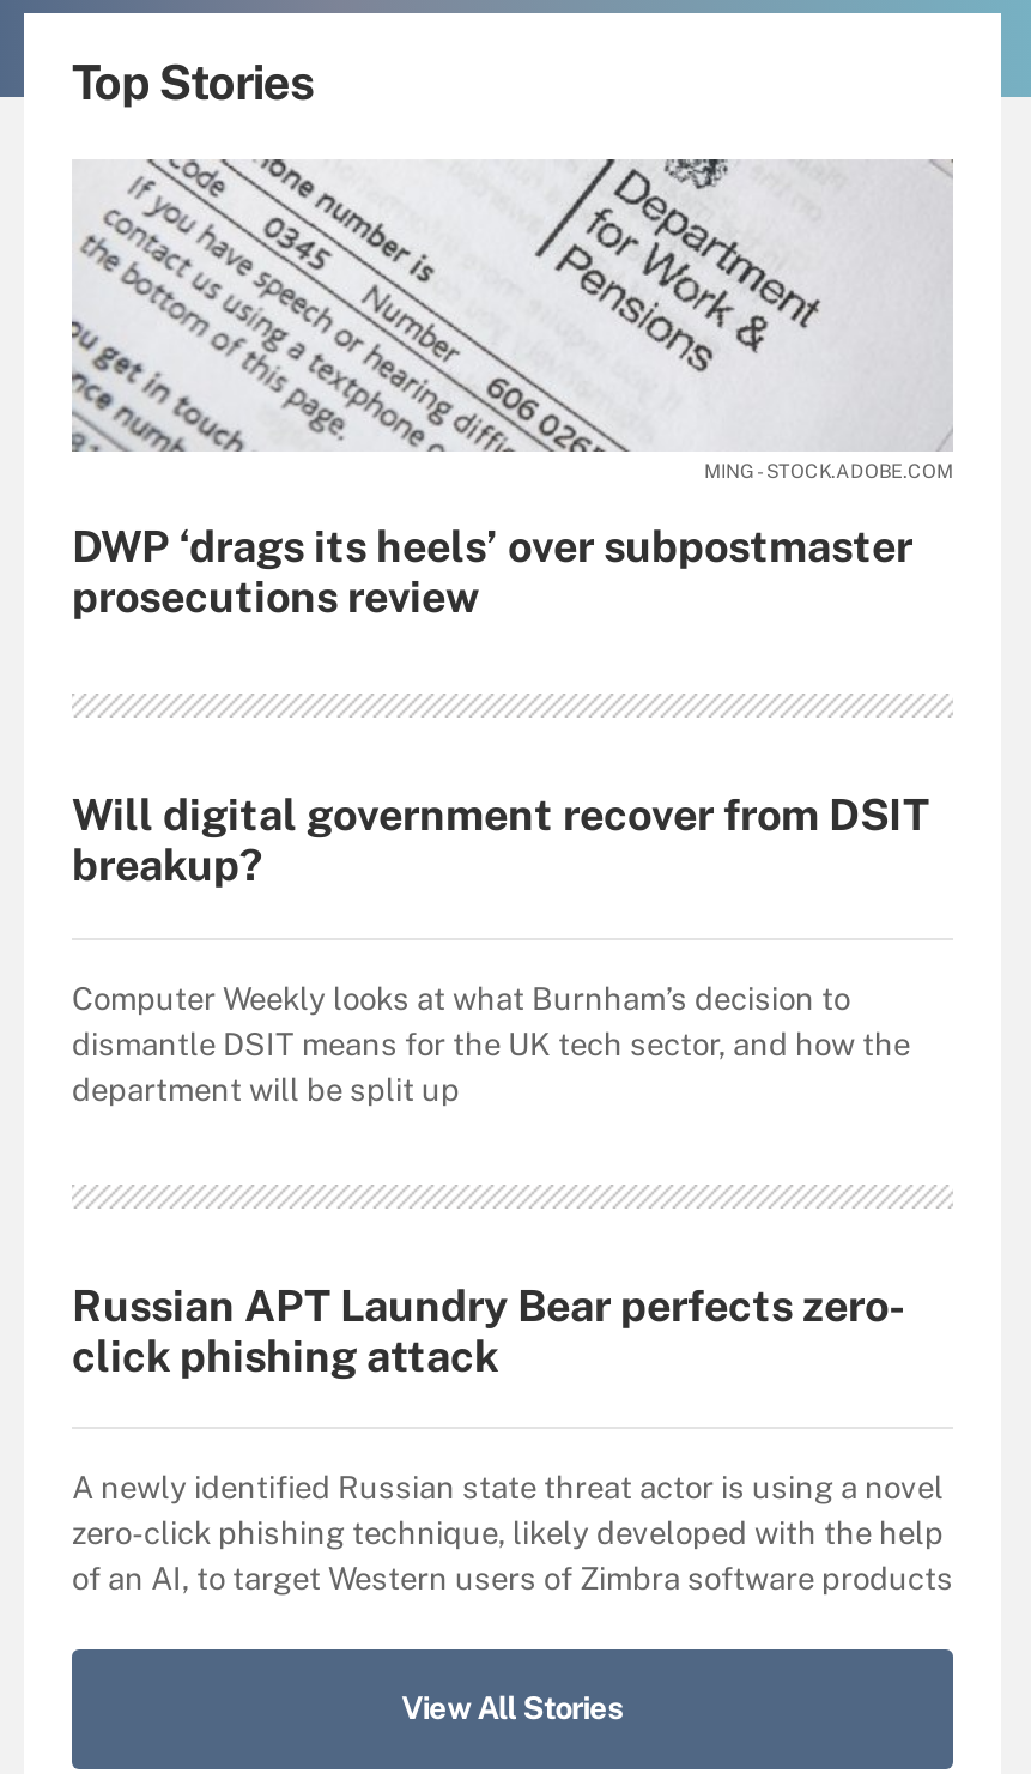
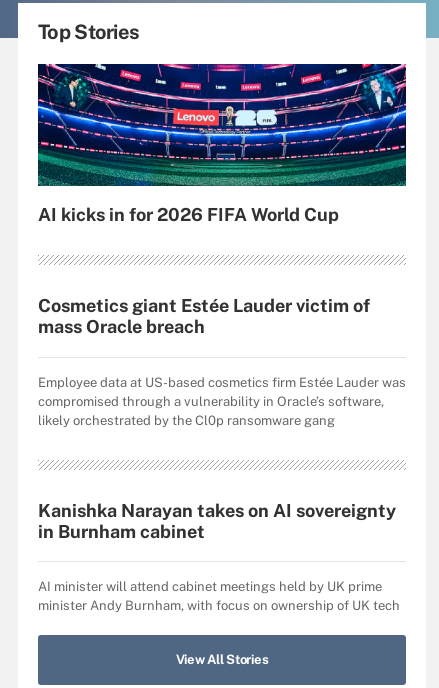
[69,157,953,622] [image] | MING - STOCK.ADOBE.COM | DWP ‘drags its heels’ over subpostmaster | prosecutions review -> [37,63,407,225] [image] | AI kicks in for 2026 FIFA World Cup
[72,789,929,1107] Will digital government recover from DSIT | breakup? | Computer Weekly looks at what Burnham’s decision to | dismantle DSIT means for the UK tech sector, and how the | department will be split up -> [38,295,406,427] Cosmetics giant Estée Lauder victim of | mass Oracle breach | Employee data at US-based cosmetics firm Estée Lauder was | compromised through a vulnerability in Oracle’s software, | likely orchestrated by the Cl0p ransomware gang
[72,1279,953,1597] Russian APT Laundry Bear perfects zero- | click phishing attack | A newly identified Russian state threat actor is using a novel | zero-click phishing technique, likely developed with the help | of an AI, to target Western users of Zimbra software products -> [38,499,400,613] Kanishka Narayan takes on AI sovereignty | in Burnham cabinet | AI minister will attend cabinet meetings held by UK prime | minister Andy Burnham, with focus on ownership of UK tech

